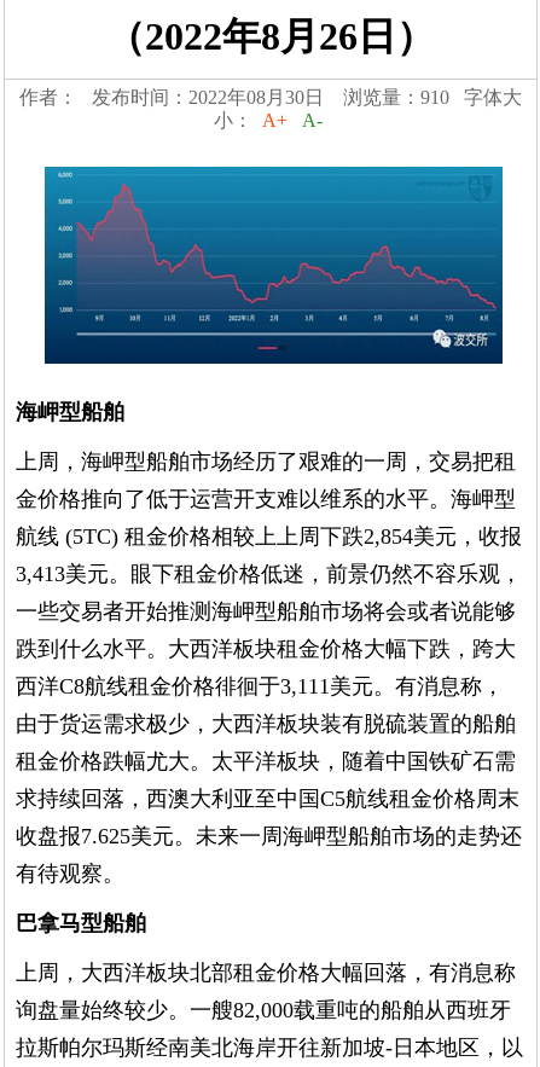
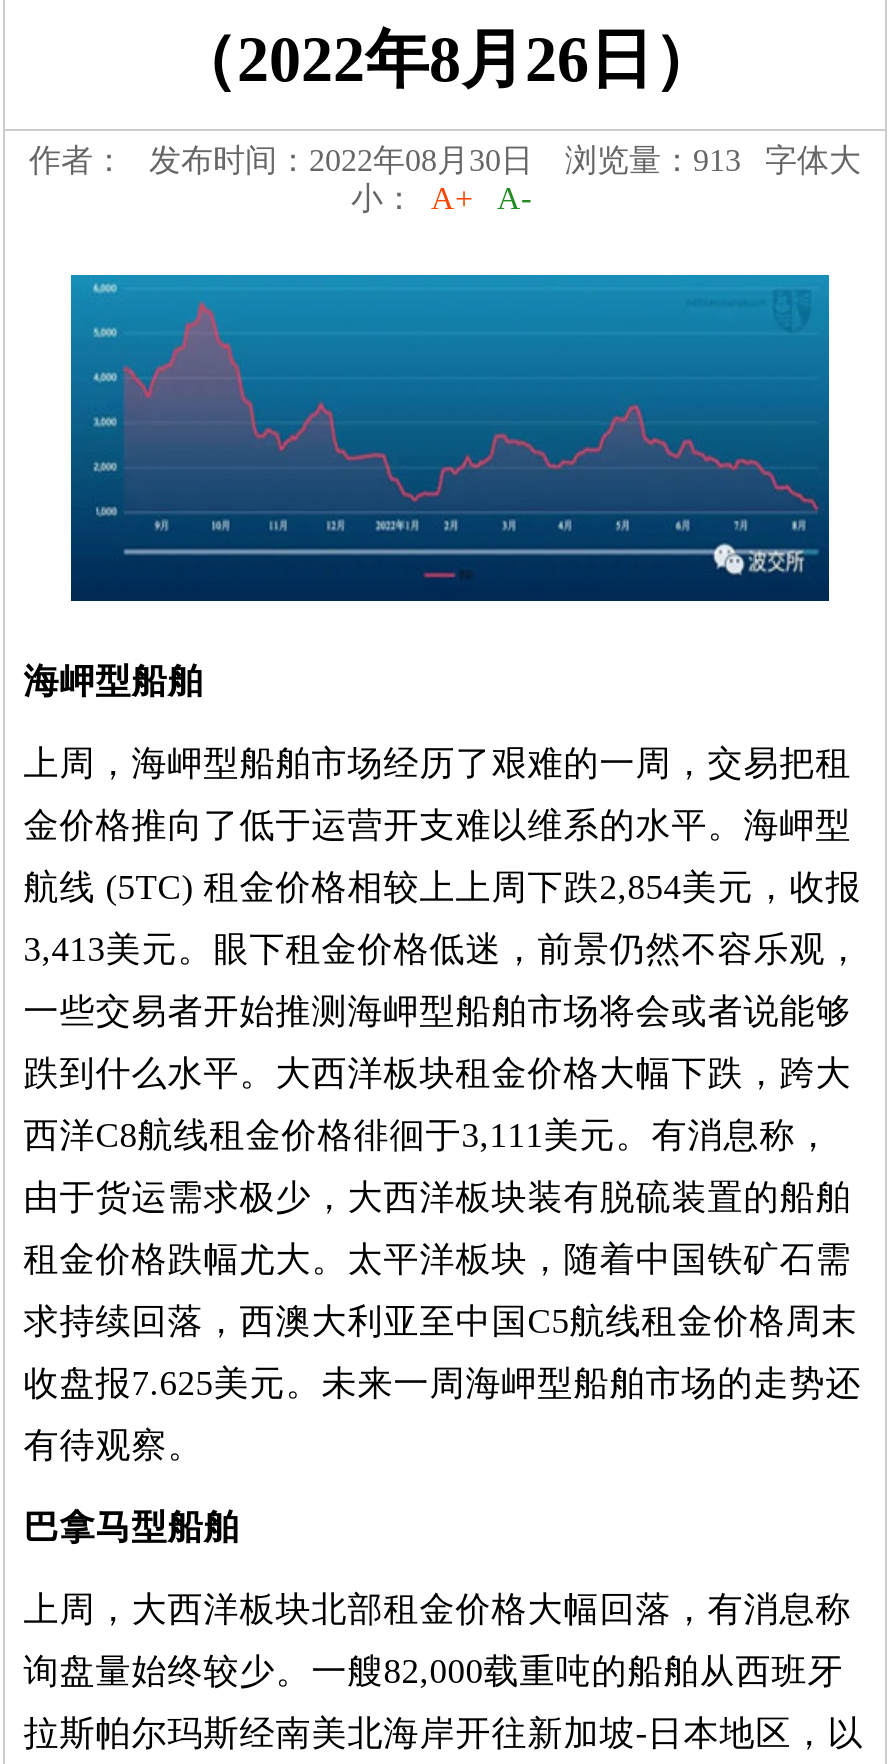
[19,88,522,108] 作者： 发布时间：2022年08月30日 浏览量：910 字体大 -> [29,144,861,178] 作者： 发布时间：2022年08月30日 浏览量：913 字体大

